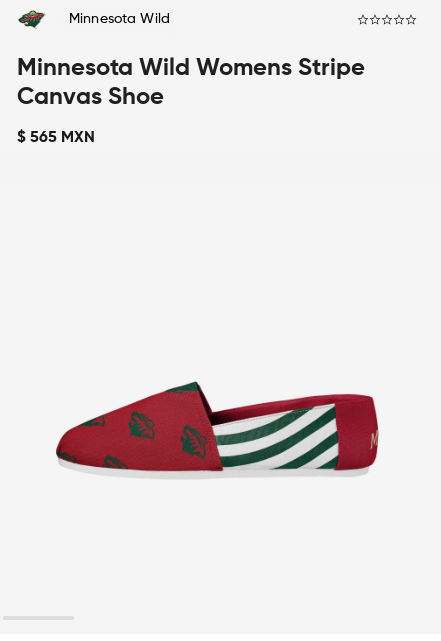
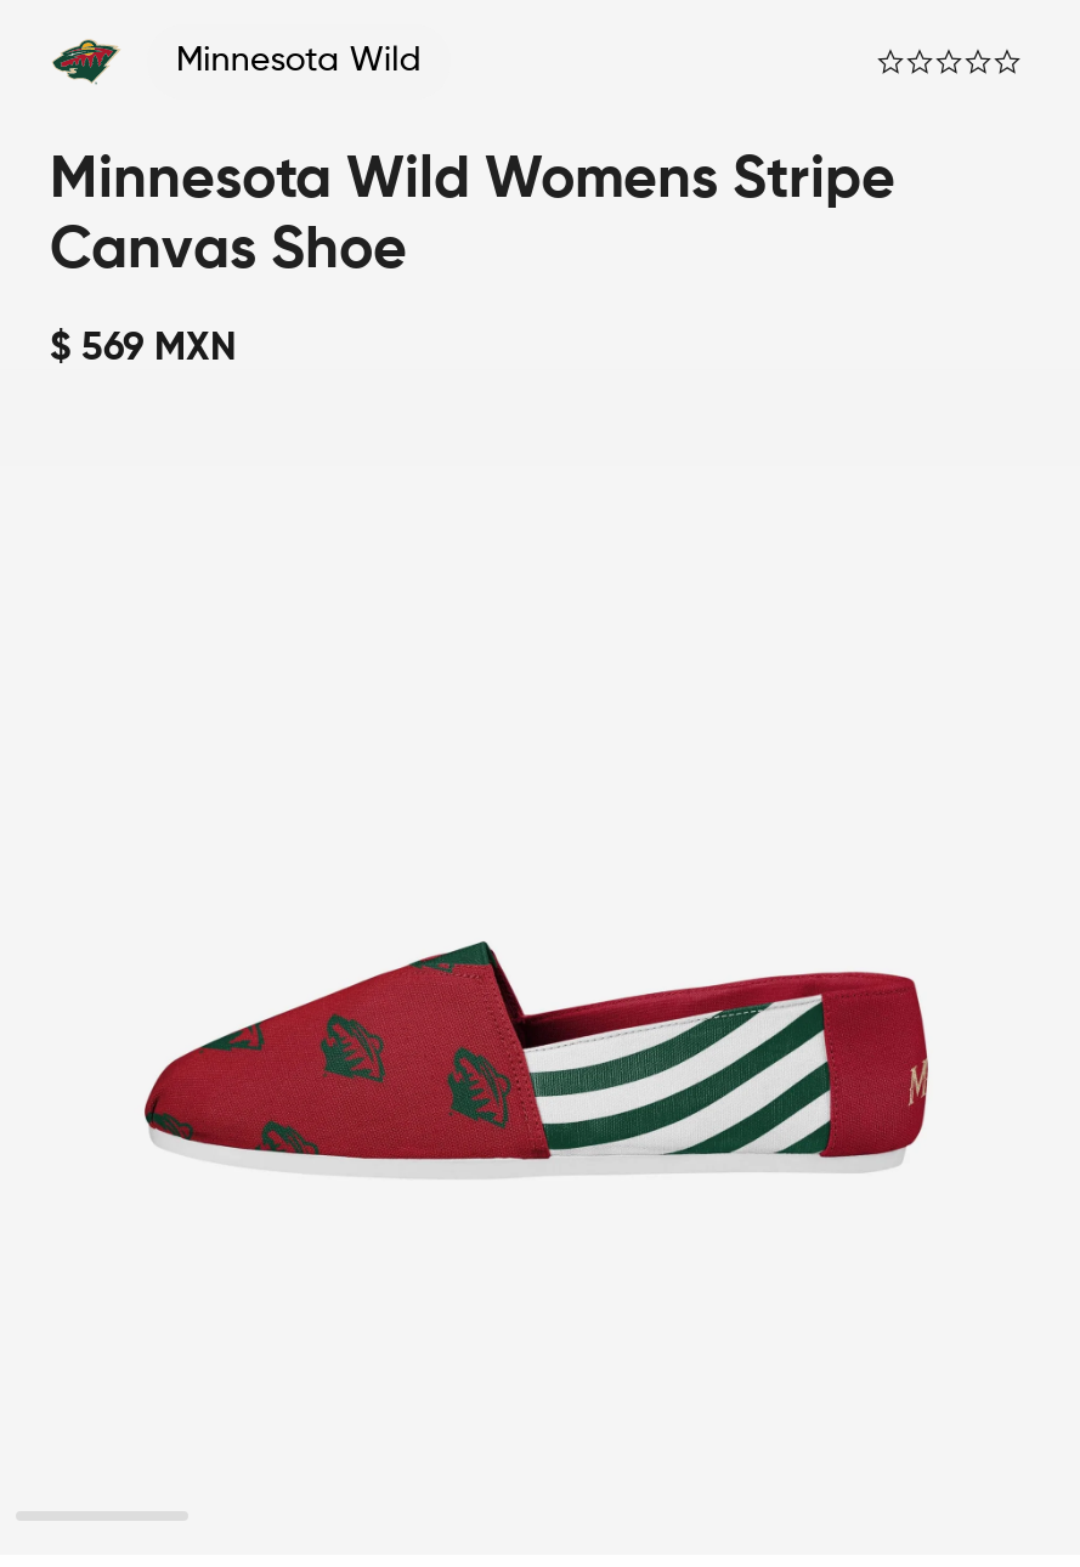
[17,127,95,146] $ 565 MXN -> [50,323,237,369] $ 569 MXN

